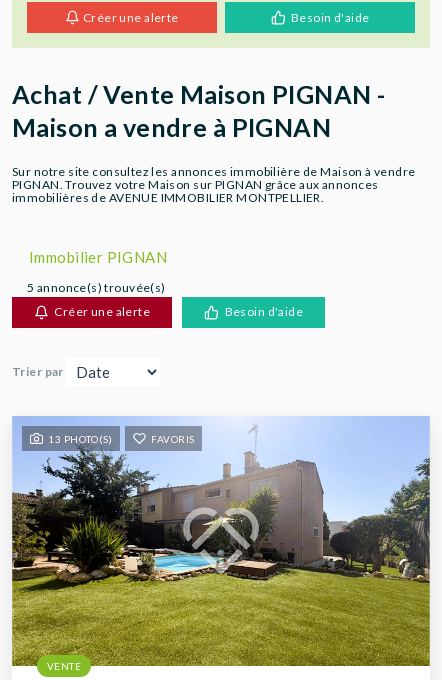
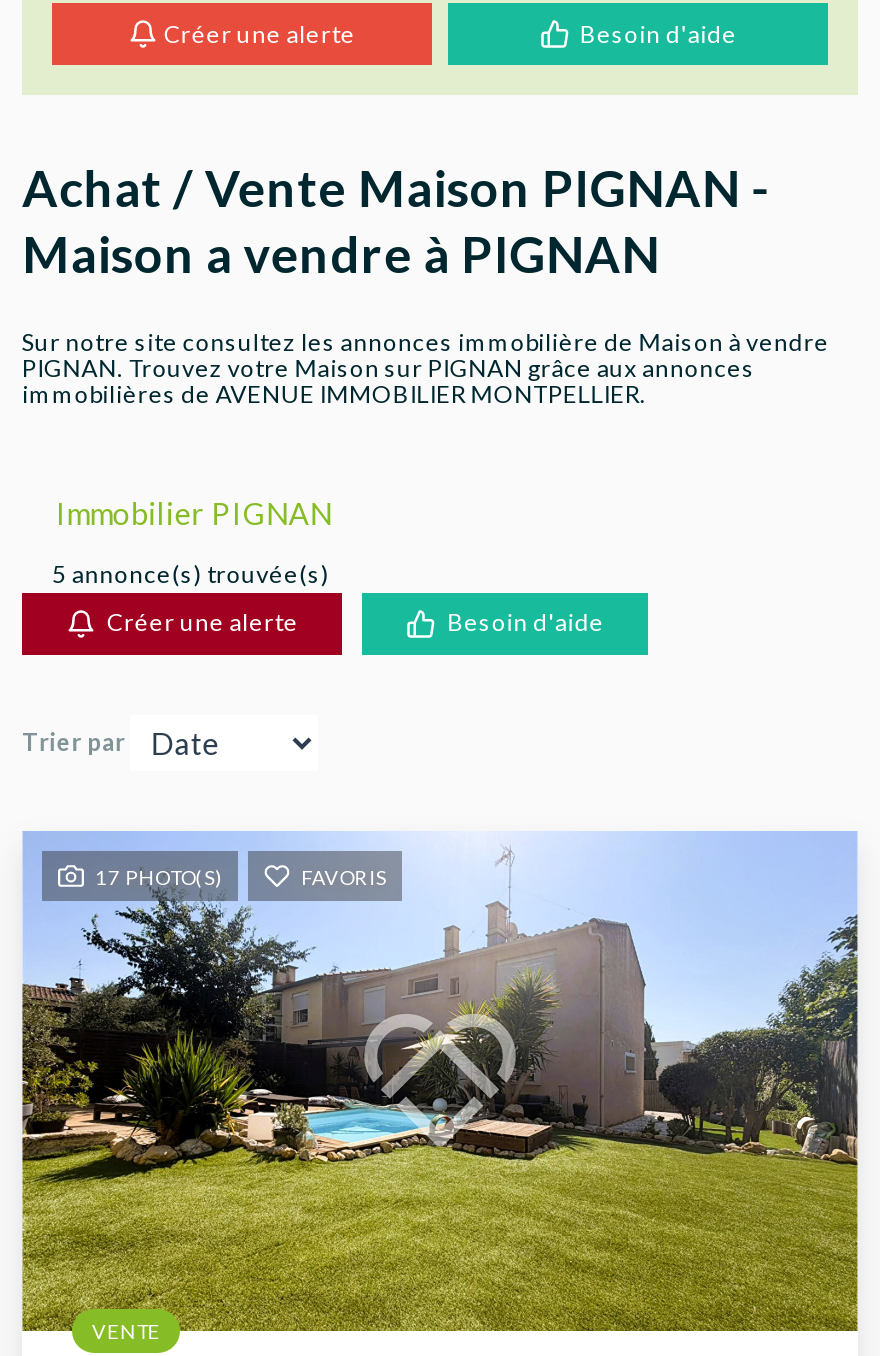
[48,433,112,445] 13 PHOTO(S) -> [95,864,222,888] 17 PHOTO(S)

